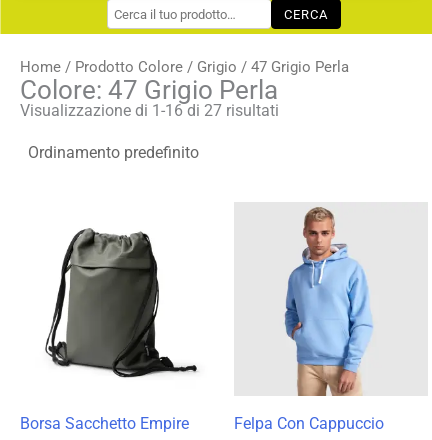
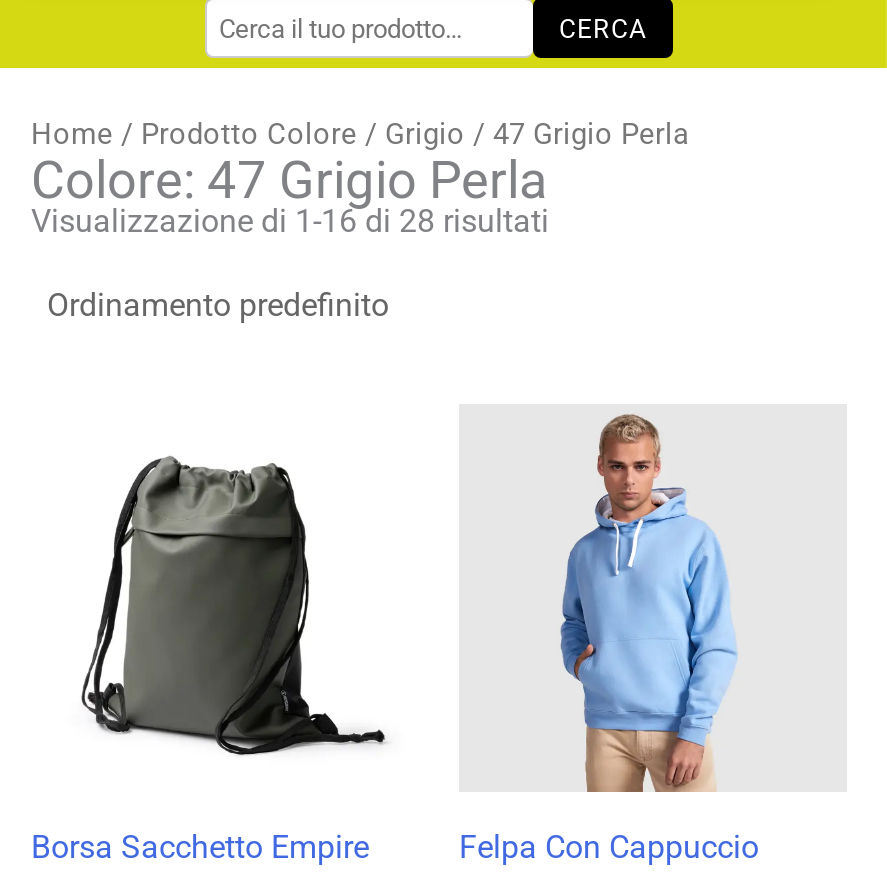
[20,101,279,120] Visualizzazione di 1-16 di 27 risultati -> [31,202,549,240] Visualizzazione di 1-16 di 28 risultati

